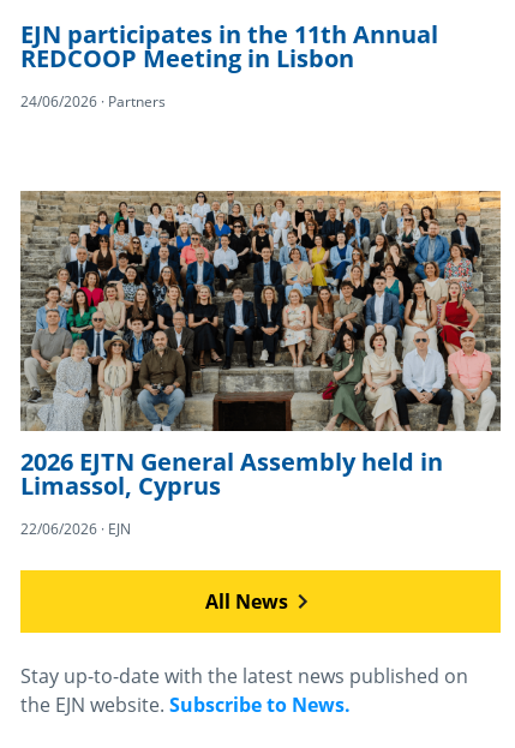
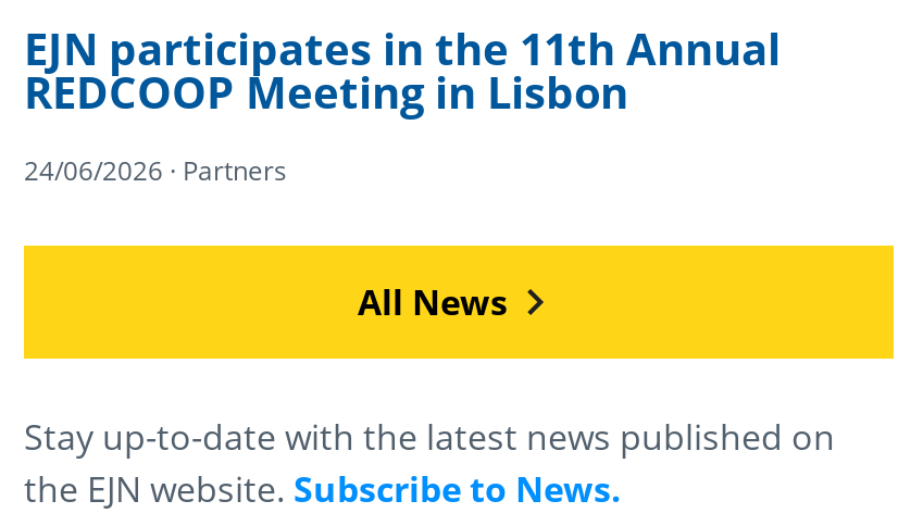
[19,190,502,539] [image] | 2026 EJTN General Assembly held in | Limassol, Cyprus | 22/06/2026 · EJN -> none

